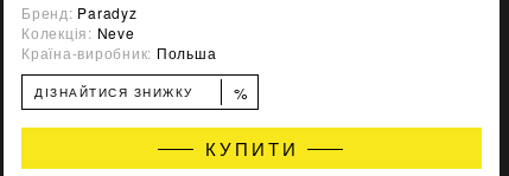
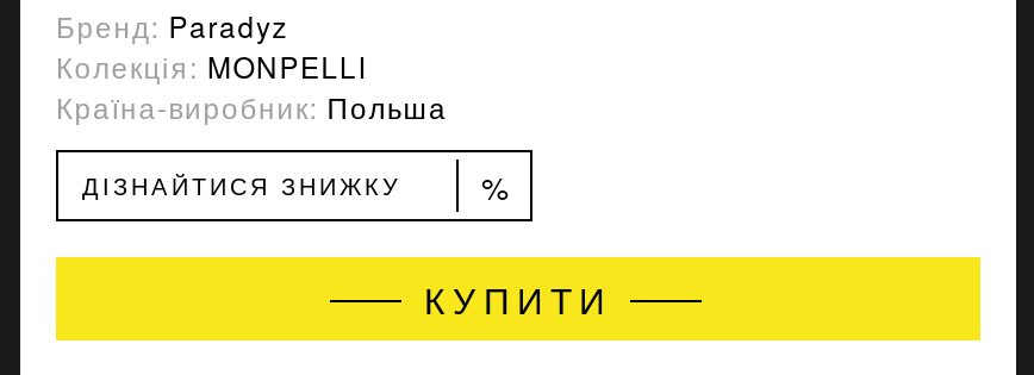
[21,22,135,43] Колекція: Neve -> [56,45,367,86] Колекція: MONPELLI

